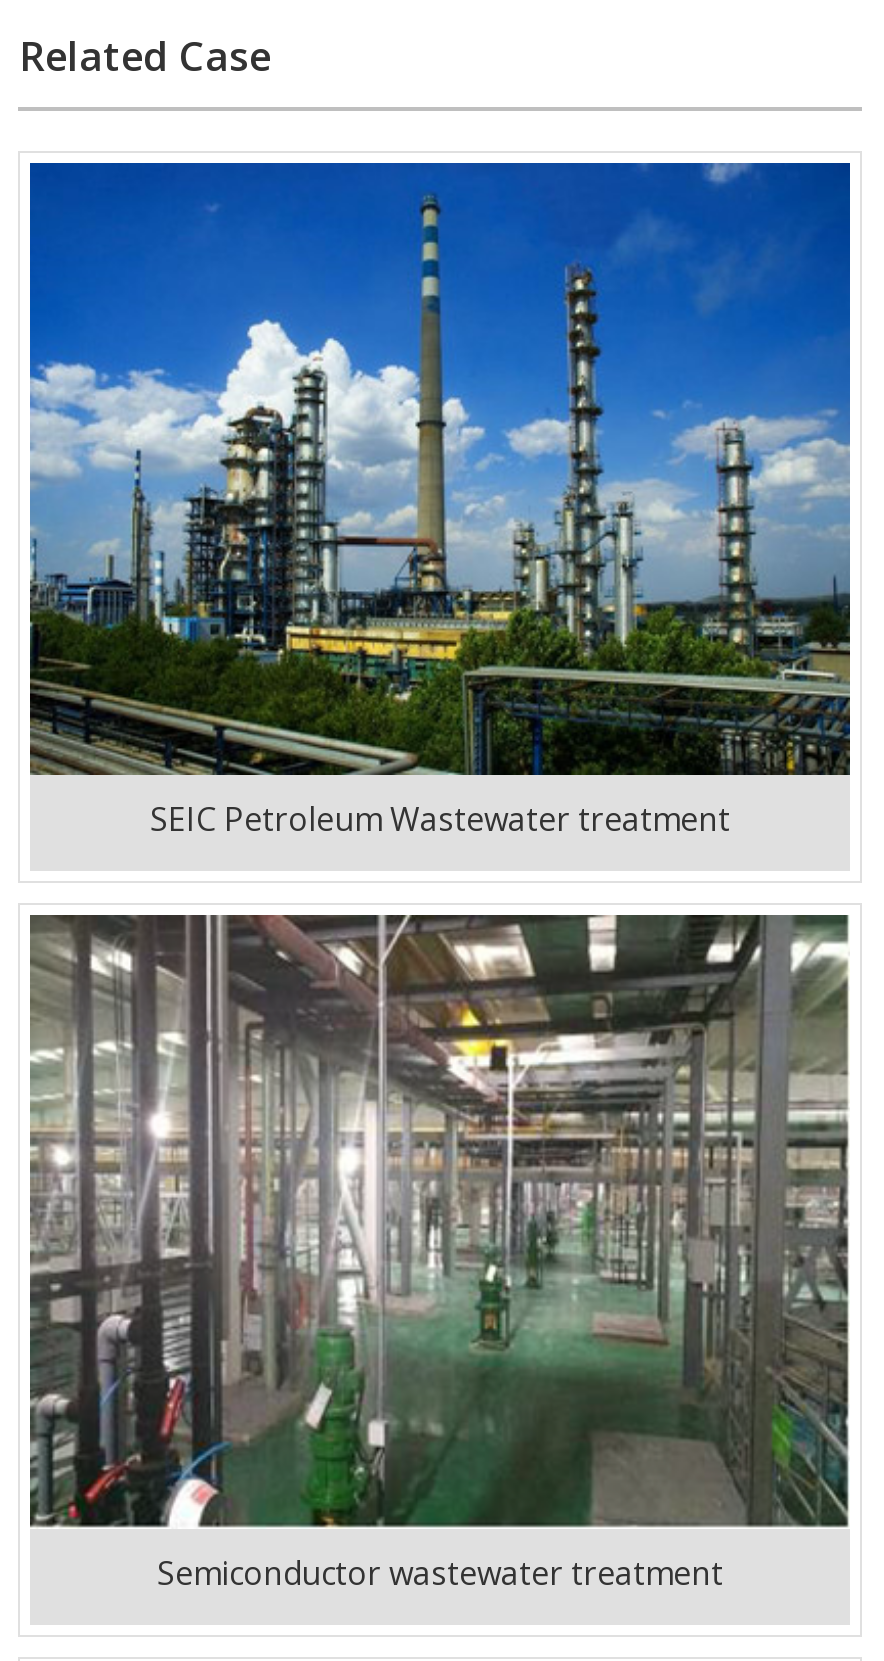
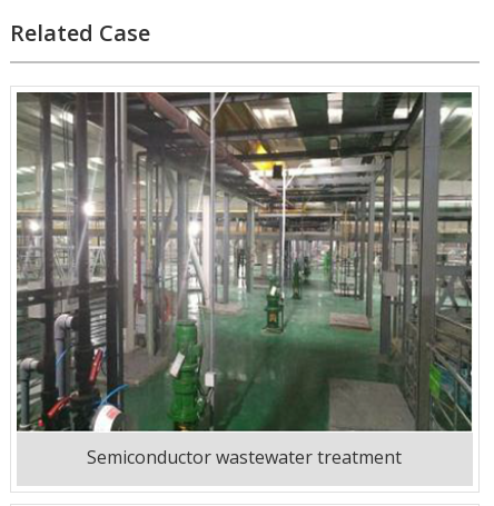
[28,161,852,842] [image] | SEIC Petroleum Wastewater treatment -> none

